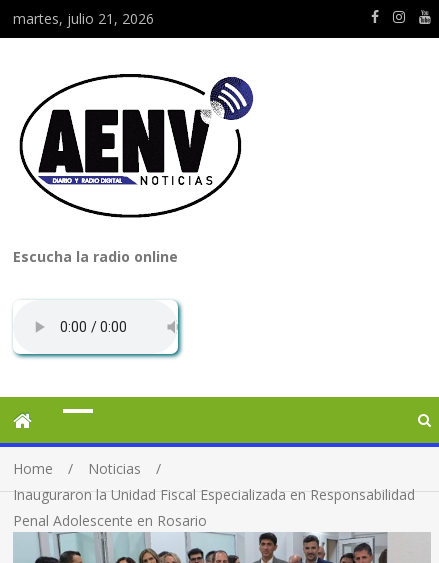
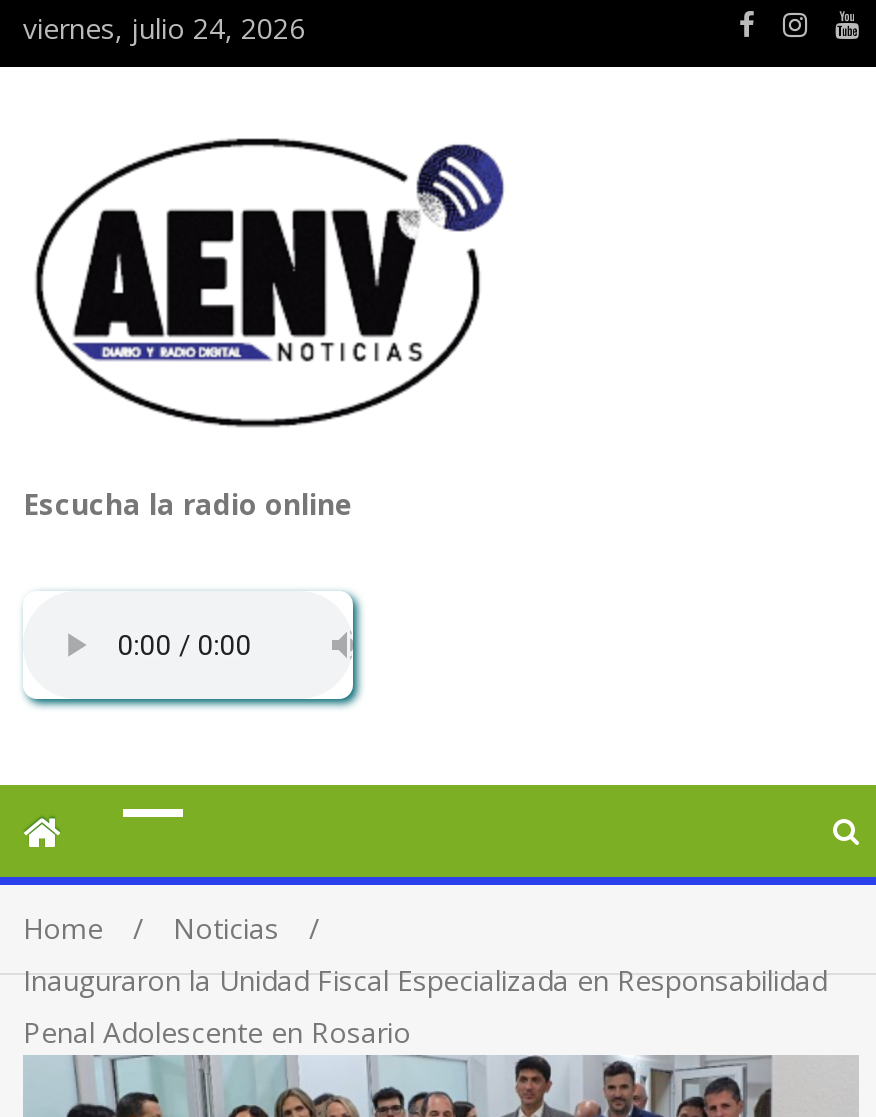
[13,9,154,28] martes, julio 21, 2026 -> [23,9,305,47] viernes, julio 24, 2026

